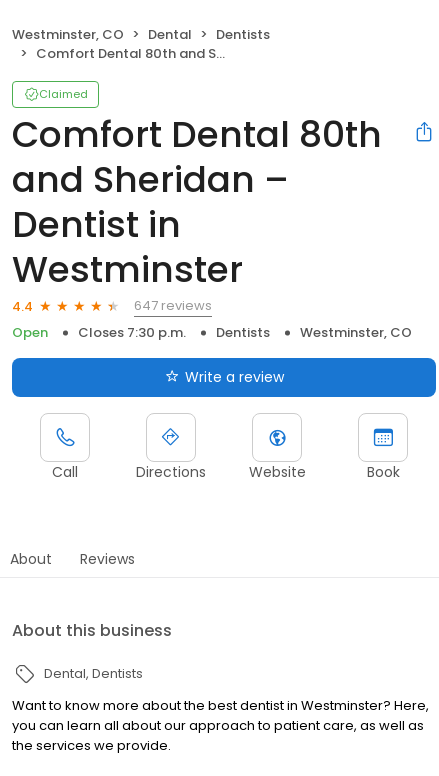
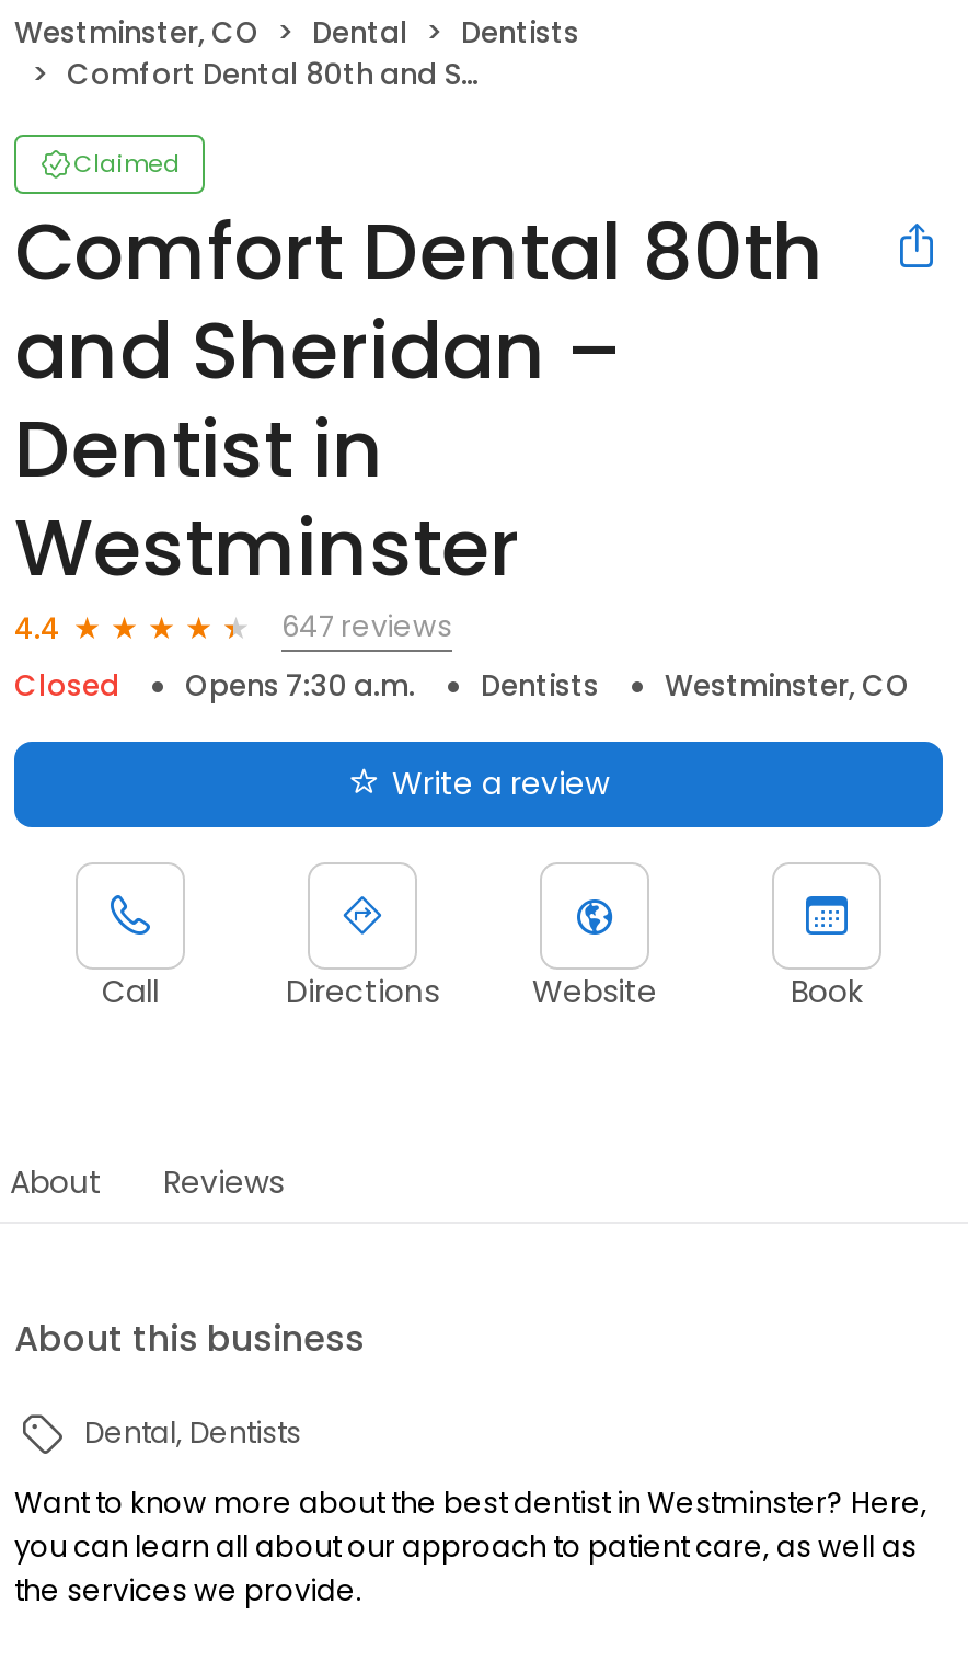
[12,323,186,342] Open | Closes 7:30 p.m. -> [14,665,415,707] Closed | Opens 7:30 a.m.

